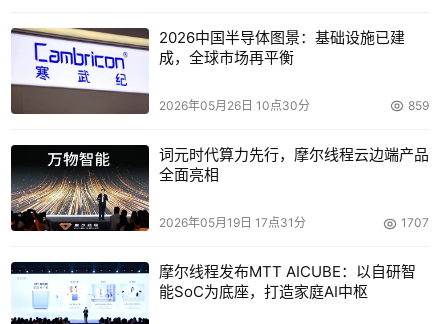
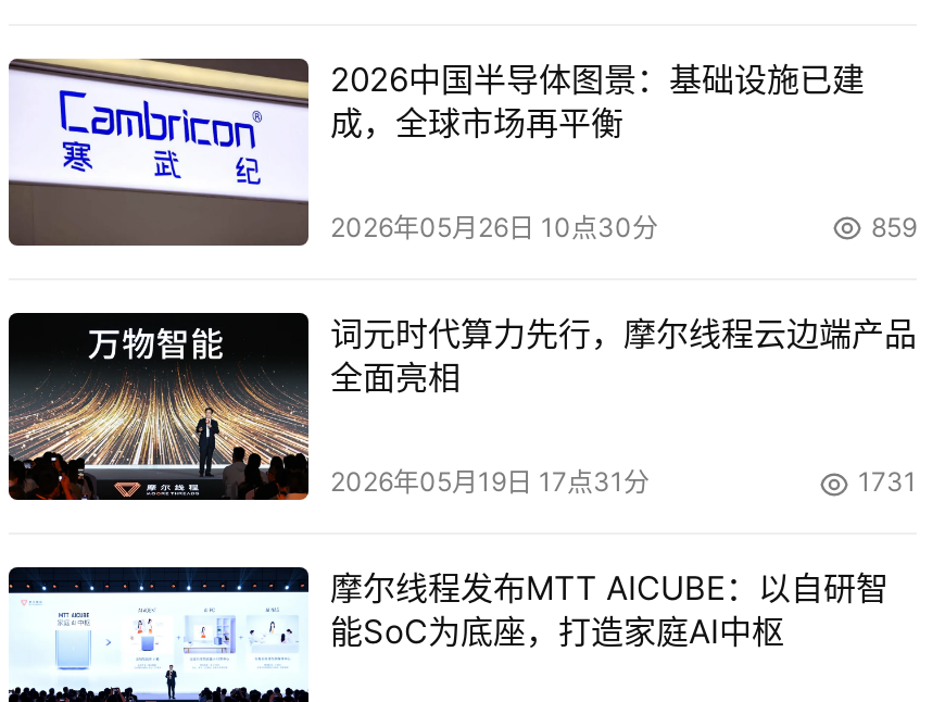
[401,215,429,230] 1707 -> [858,466,917,499] 1731

